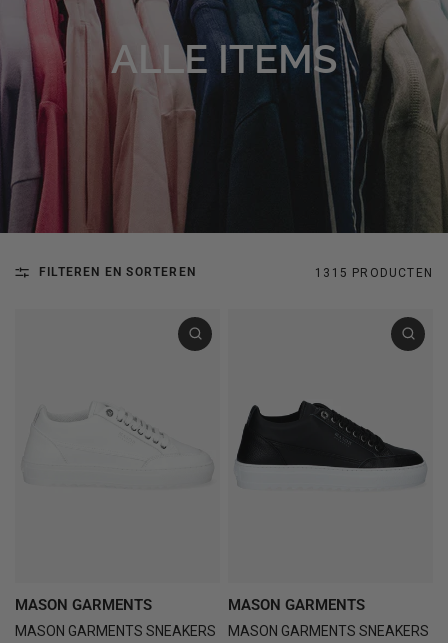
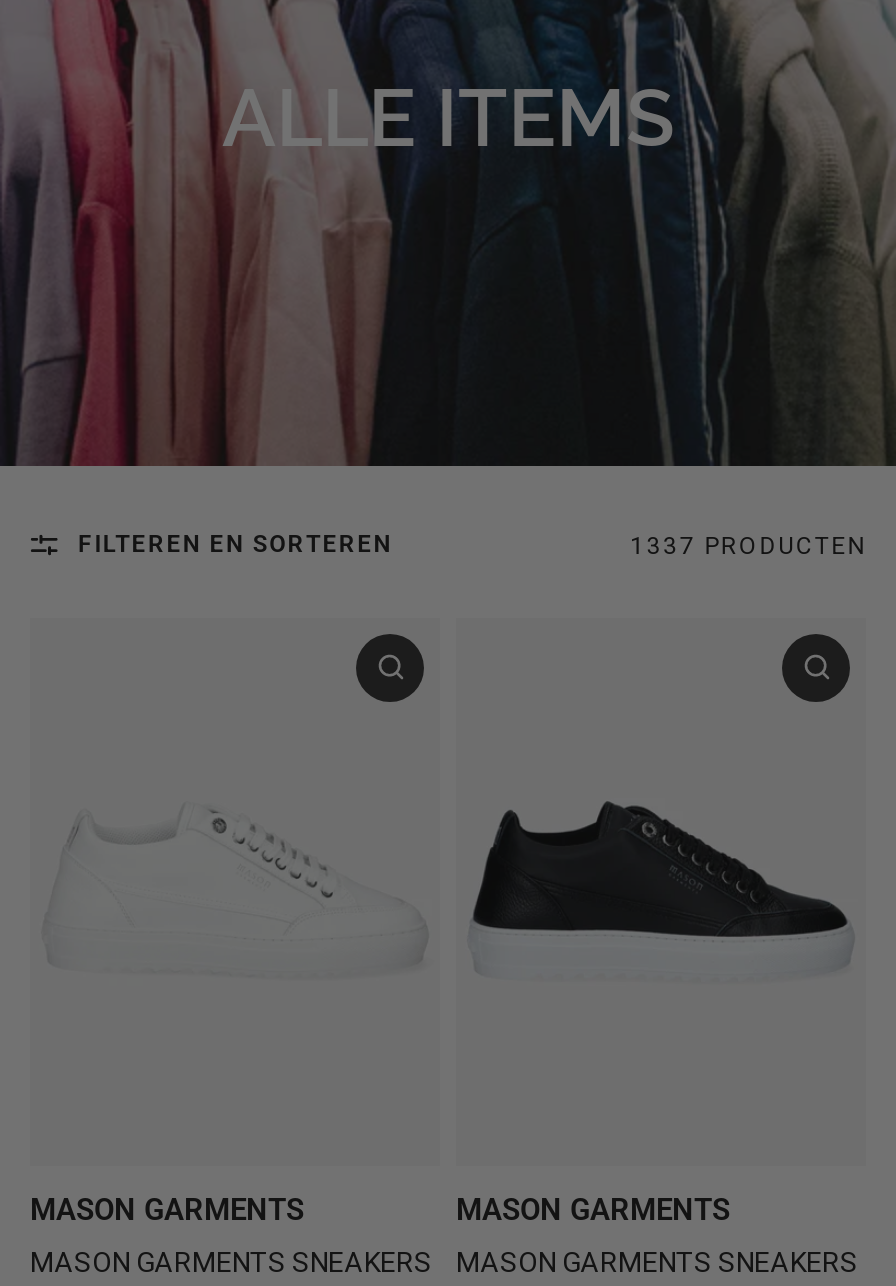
[315,266,433,280] 1315 PRODUCTEN -> [630,532,866,560] 1337 PRODUCTEN

